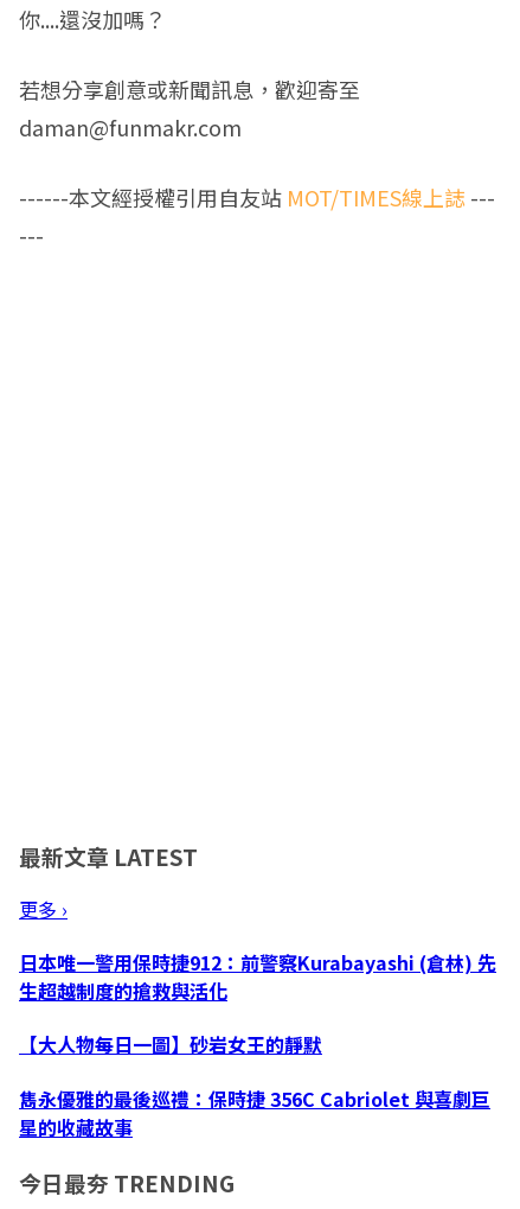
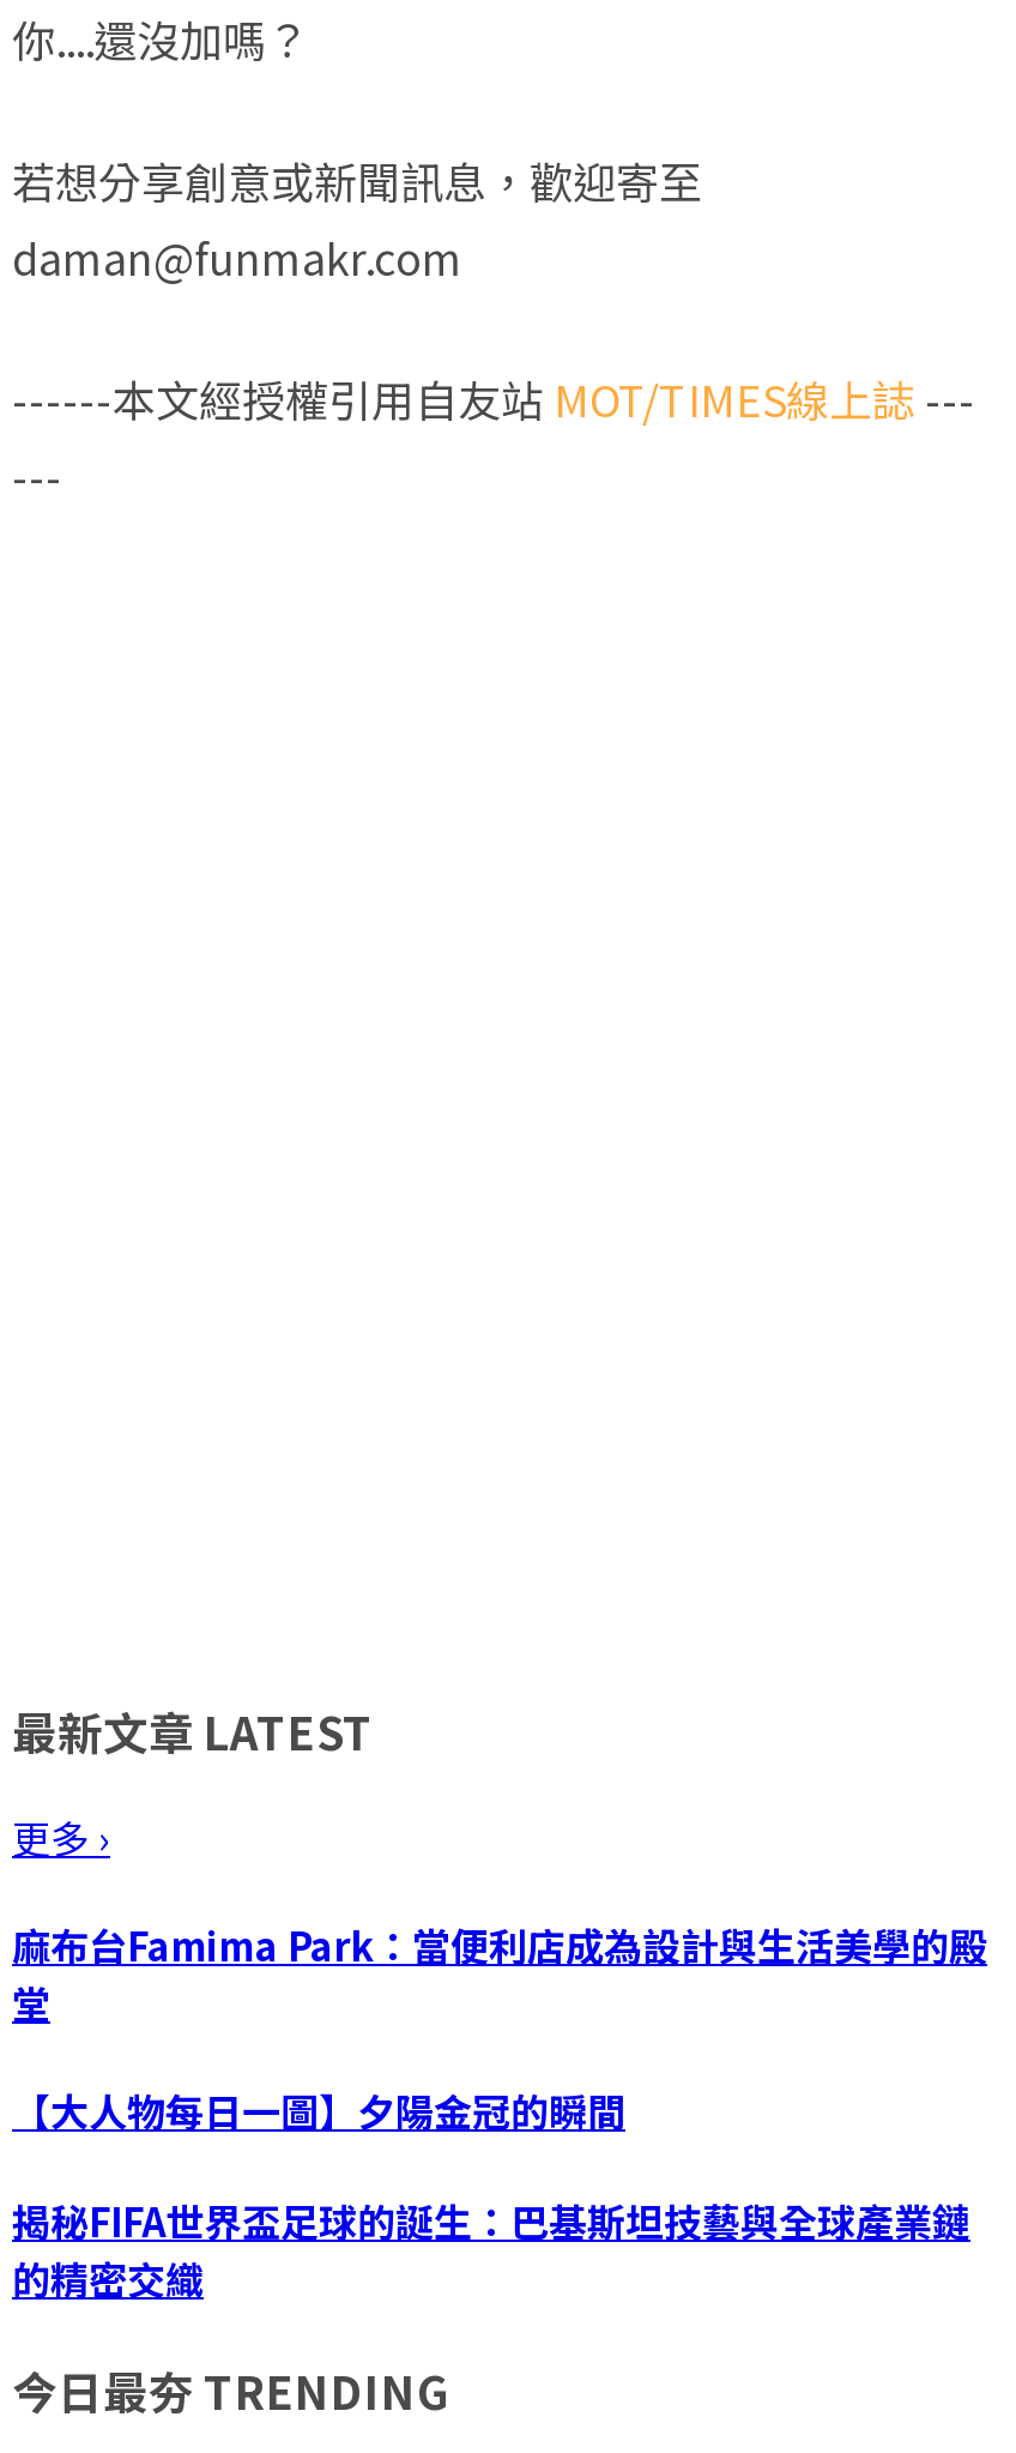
[19,948,496,1005] 日本唯一警用保時捷912：前警察Kurabayashi (倉林) 先 | 生超越制度的搶救與活化 -> [12,1916,987,2031] 麻布台Famima Park：當便利店成為設計與生活美學的殿 | 堂
[19,1030,322,1059] 【大人物每日一圖】砂岩女王的靜默 -> [12,2082,625,2140] 【大人物每日一圖】夕陽金冠的瞬間
[19,1084,490,1141] 雋永優雅的最後巡禮：保時捷 356C Cabriolet 與喜劇巨 | 星的收藏故事 -> [12,2191,970,2306] 揭秘FIFA世界盃足球的誕生：巴基斯坦技藝與全球產業鏈 | 的精密交織

